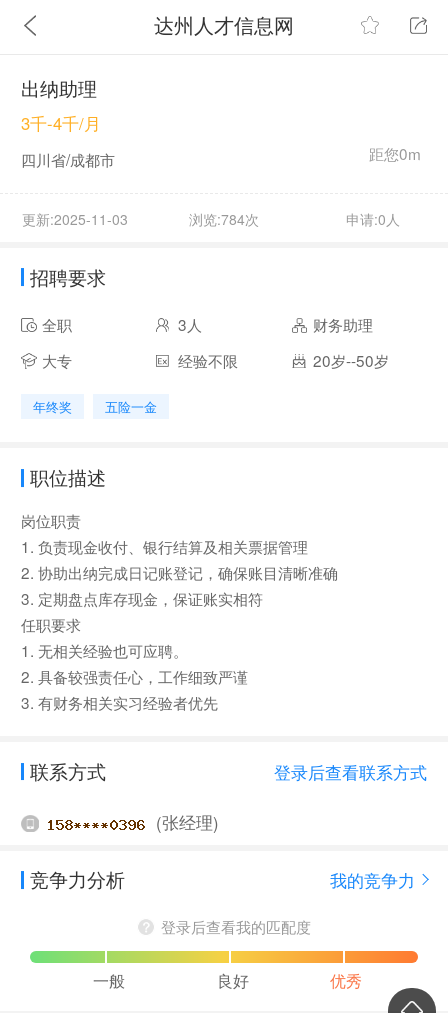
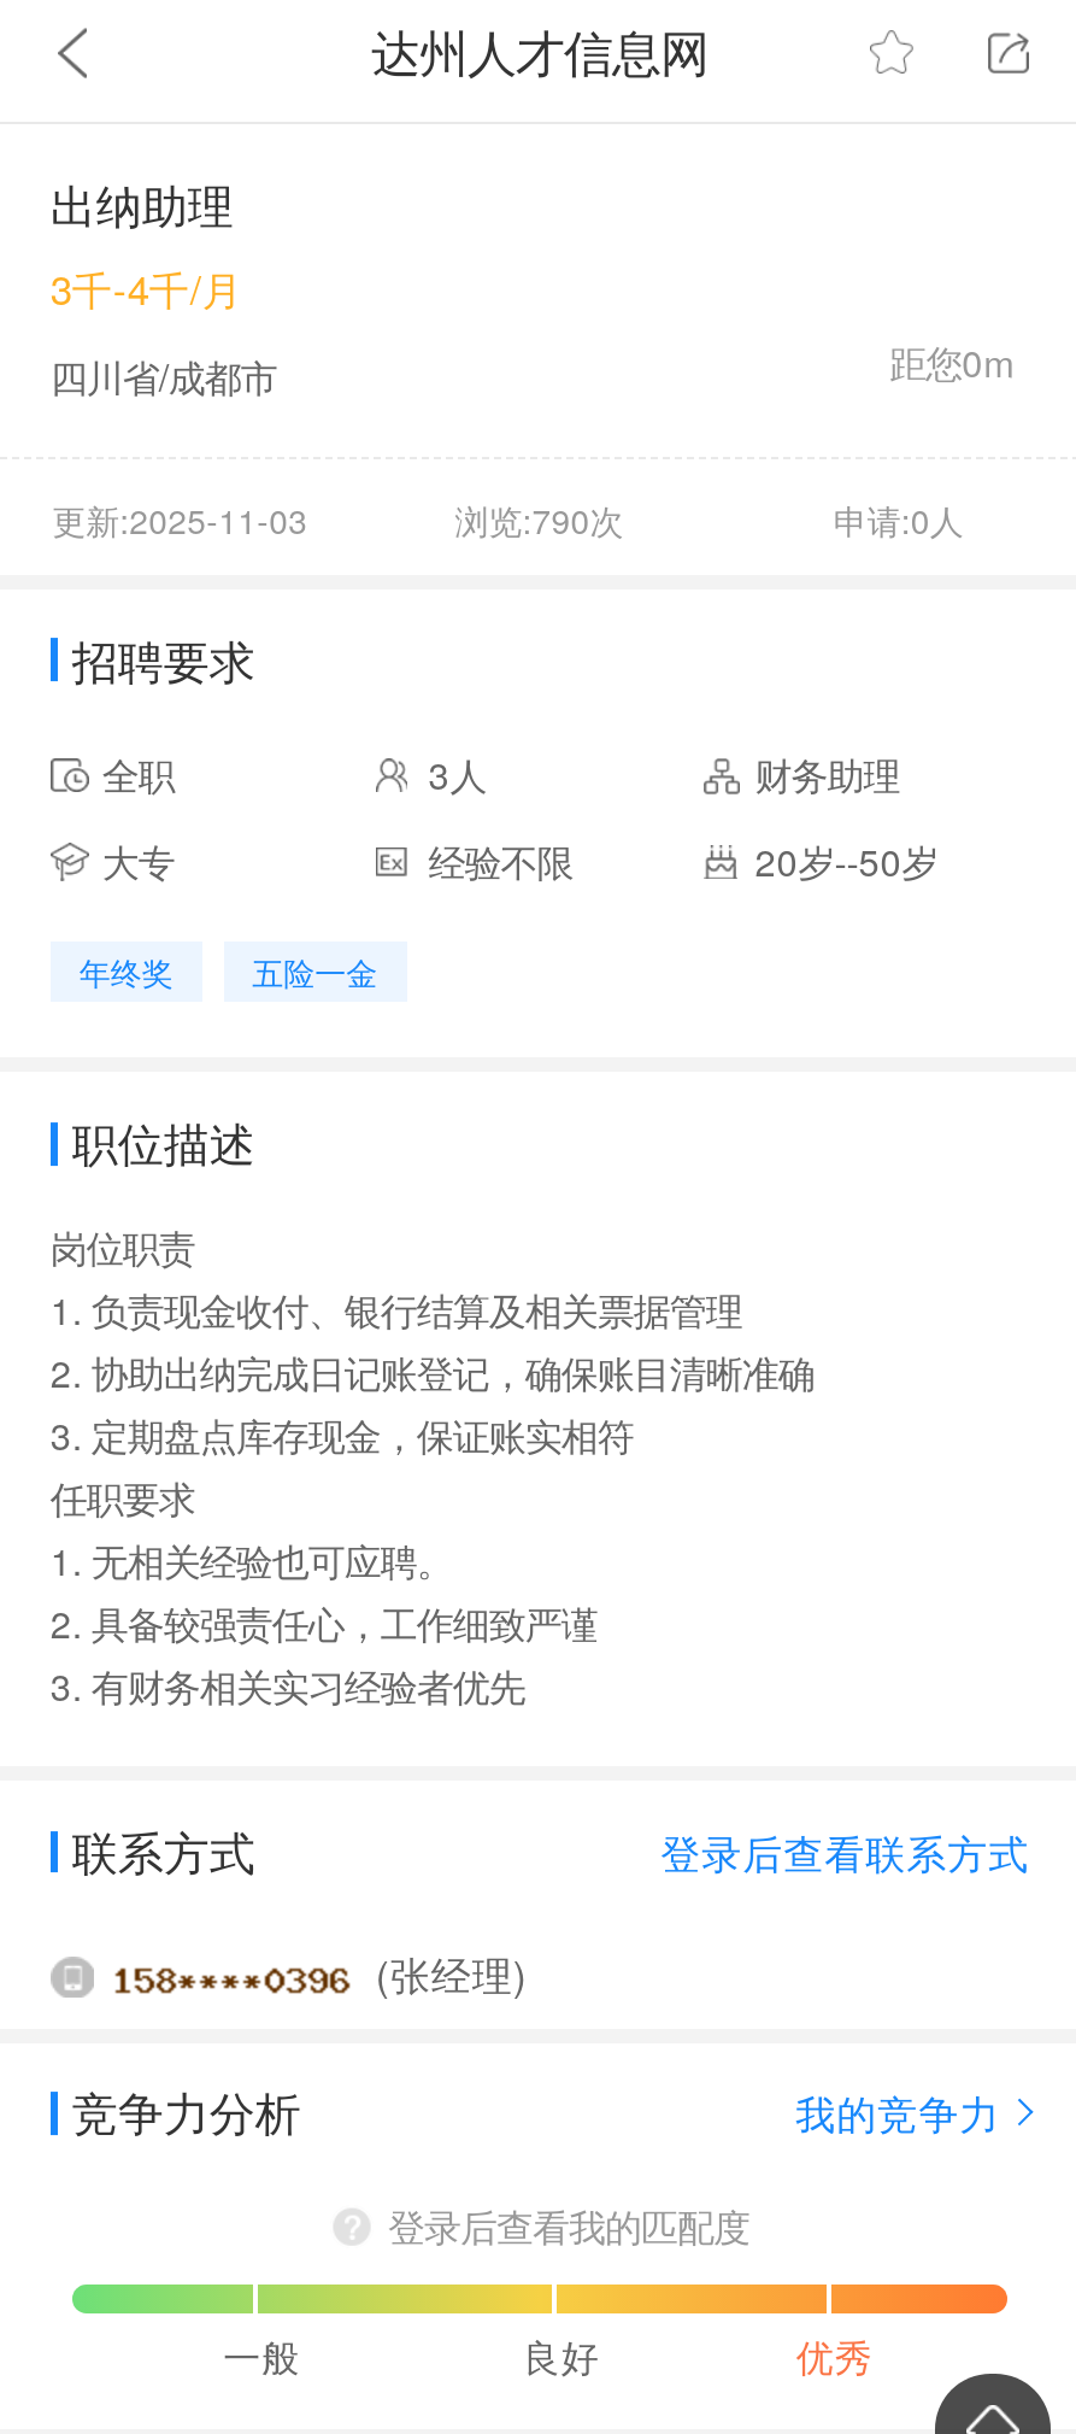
[189,209,259,229] 浏览:784次 -> [455,496,624,544] 浏览:790次

